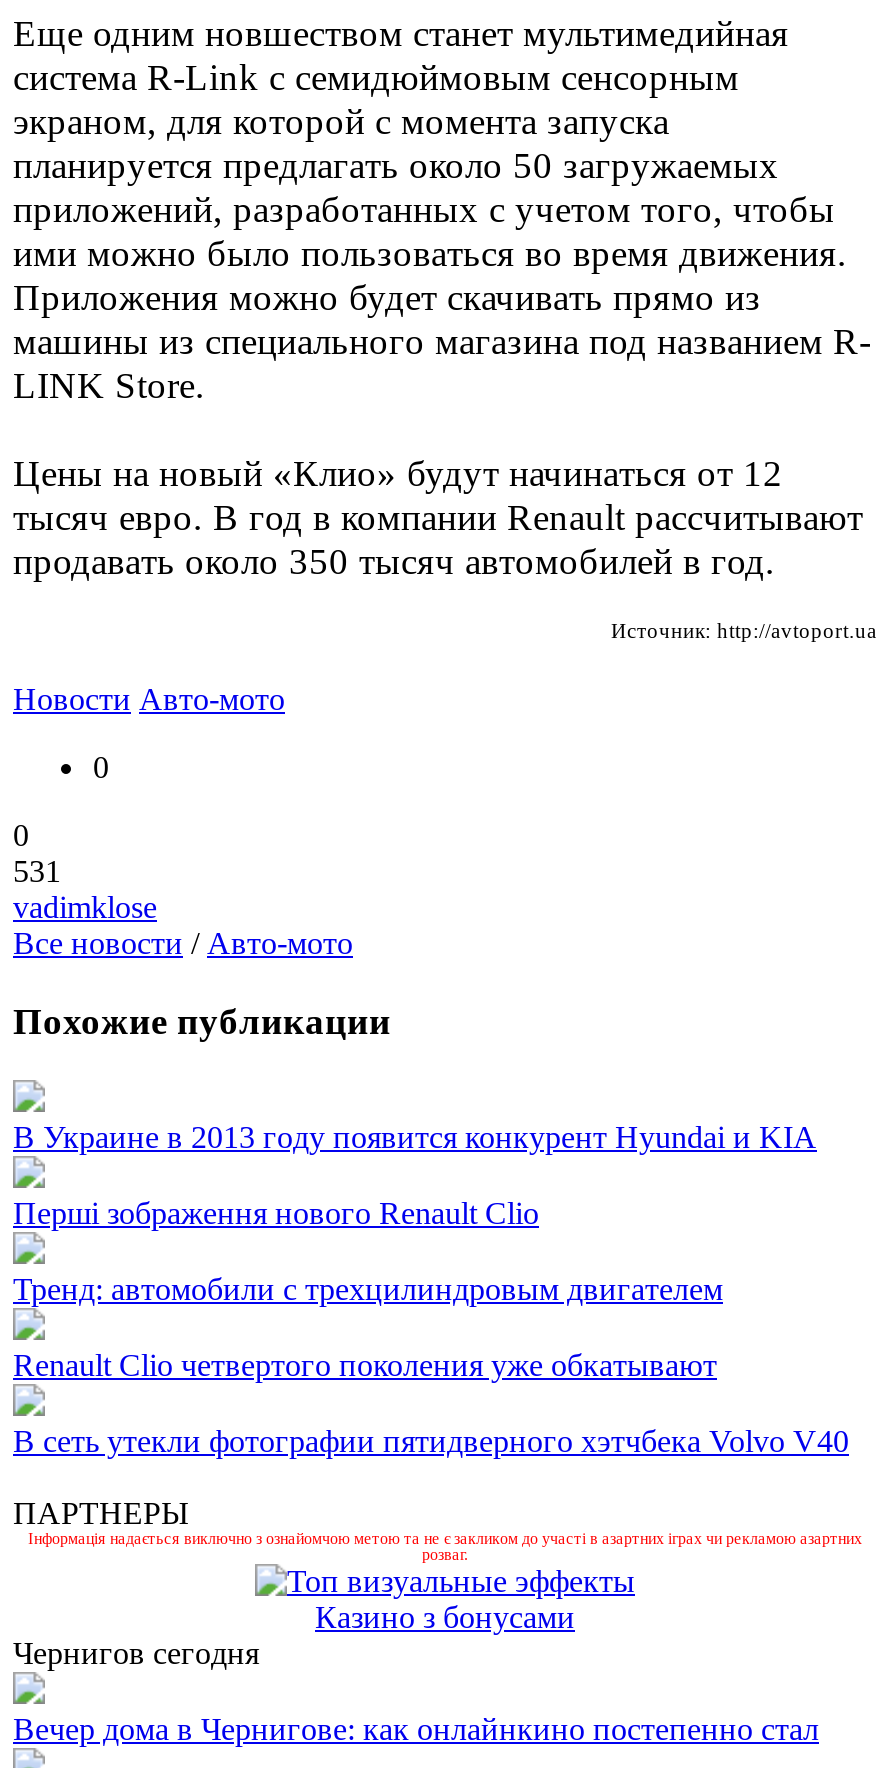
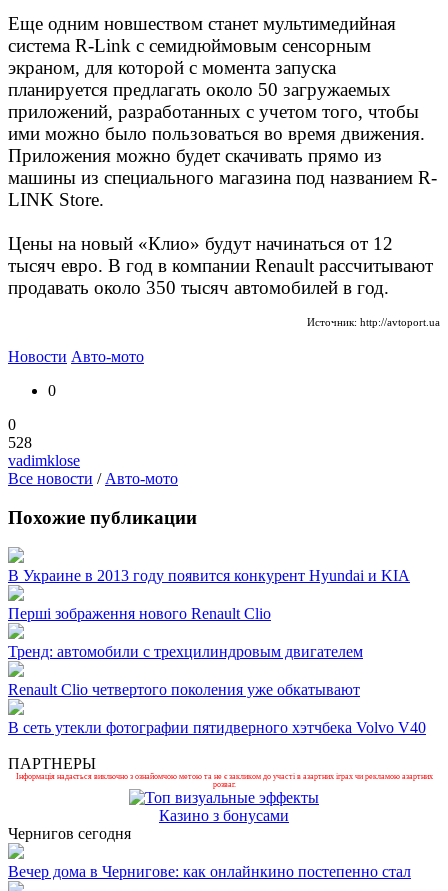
[13,854,61,888] 531 -> [8,434,32,451] 528

